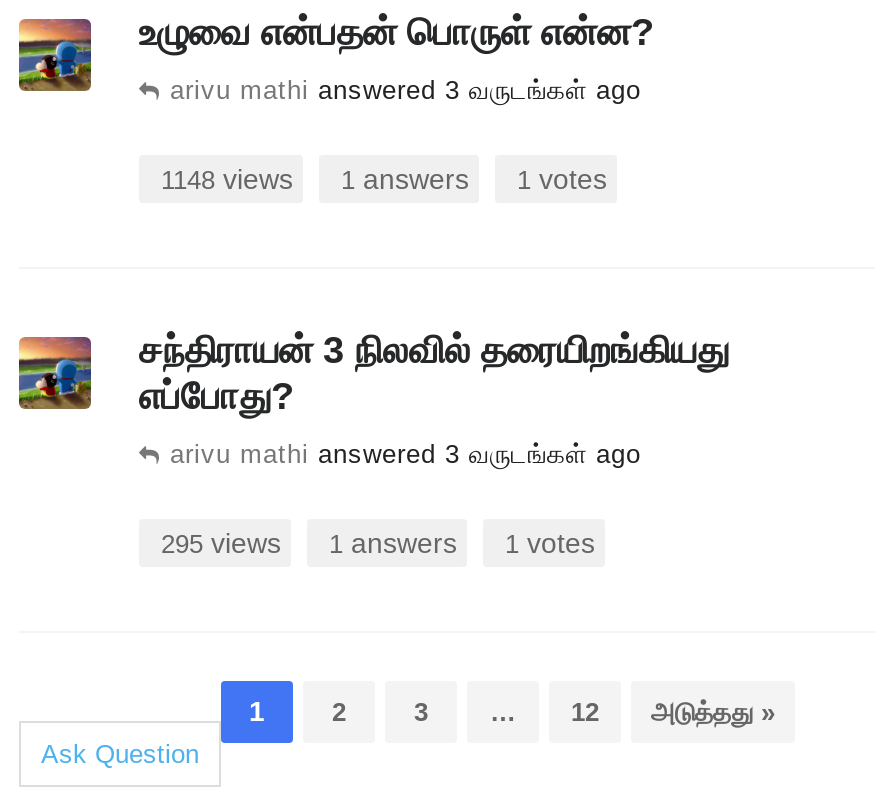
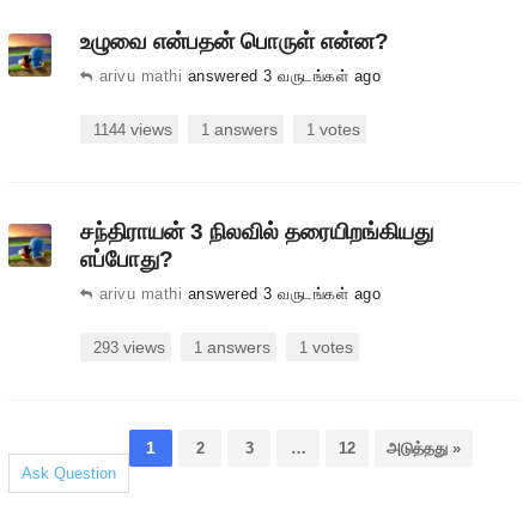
[161,163,607,195] 1148 views 1 answers 1 votes -> [93,120,360,139] 1144 views 1 answers 1 votes
[161,527,595,559] 295 views 1 answers 1 votes -> [93,337,353,357] 293 views 1 answers 1 votes

